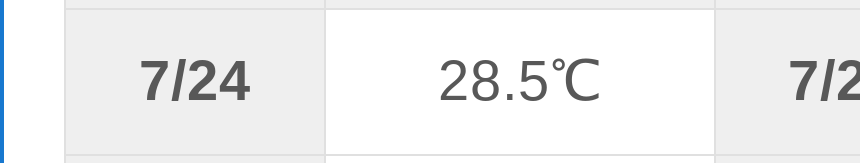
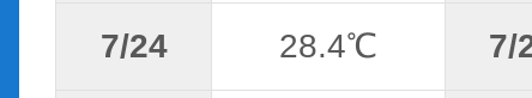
[438,51,602,113] 28.5℃ -> [279,28,377,65] 28.4℃

